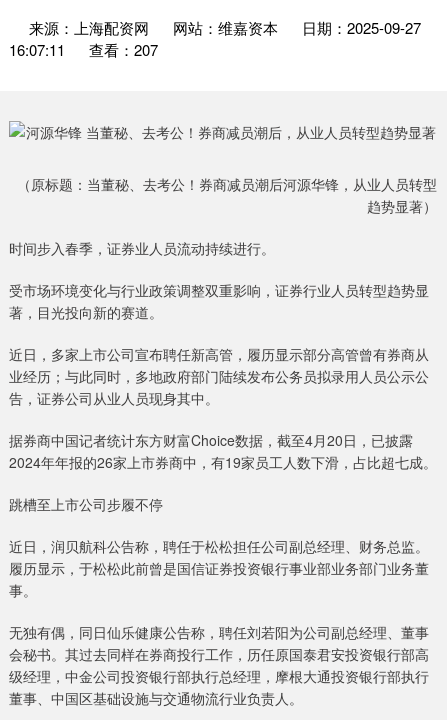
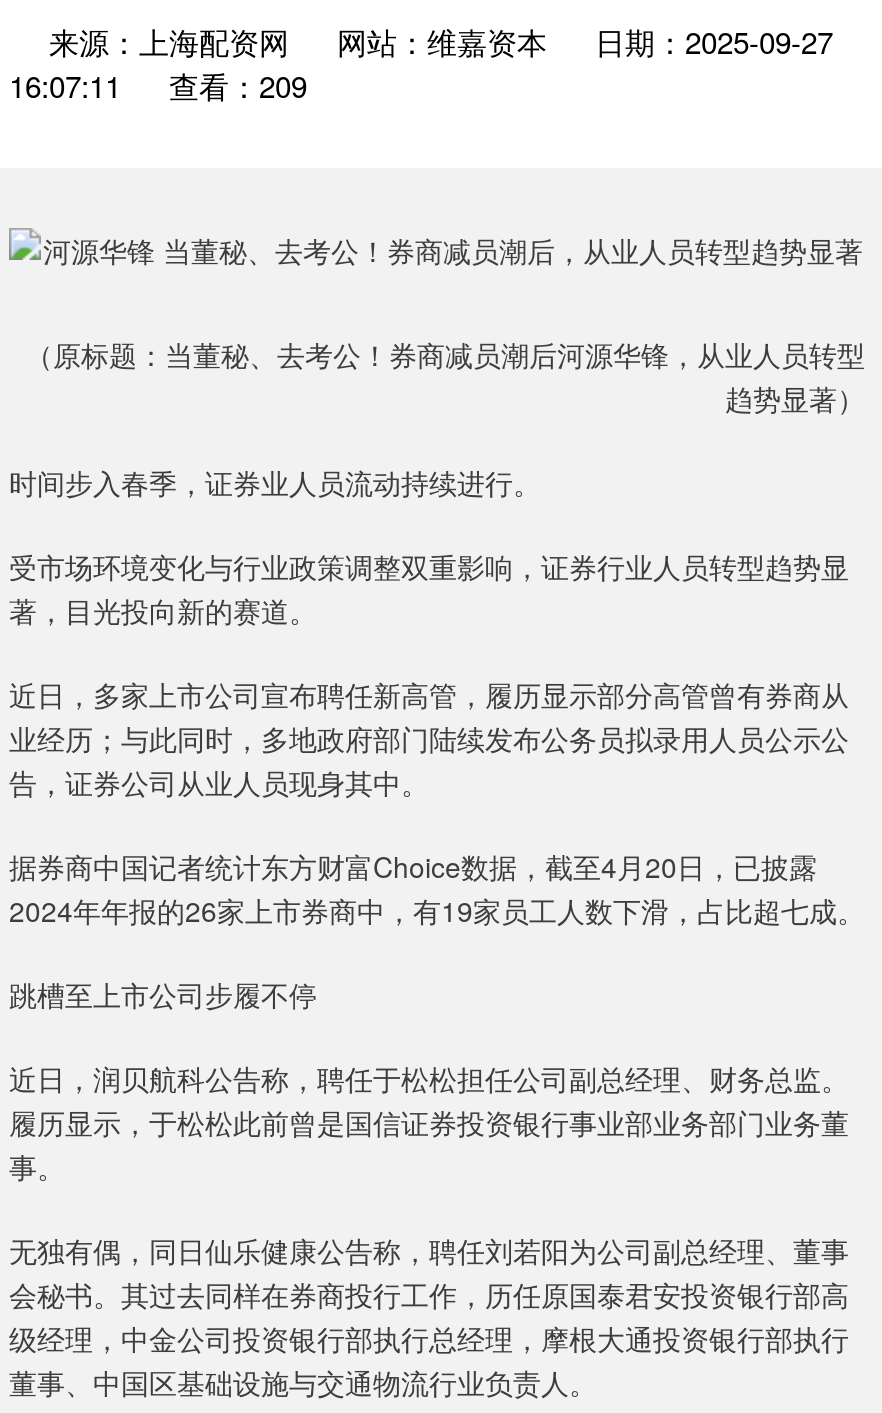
[9,39,158,60] 16:07:11 查看：207 -> [9,64,307,106] 16:07:11 查看：209

